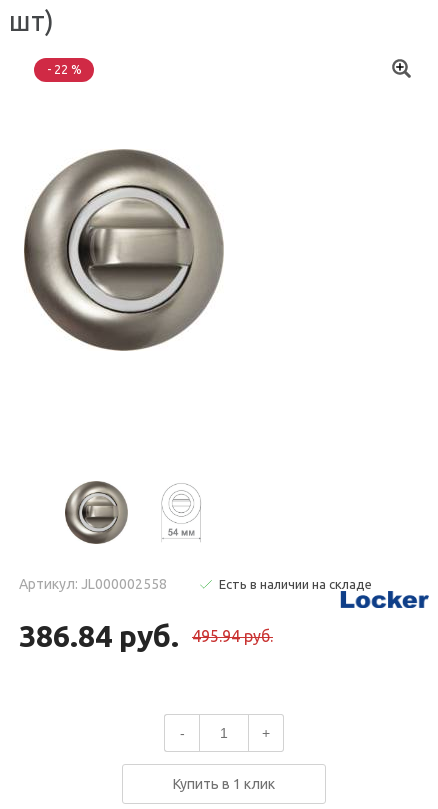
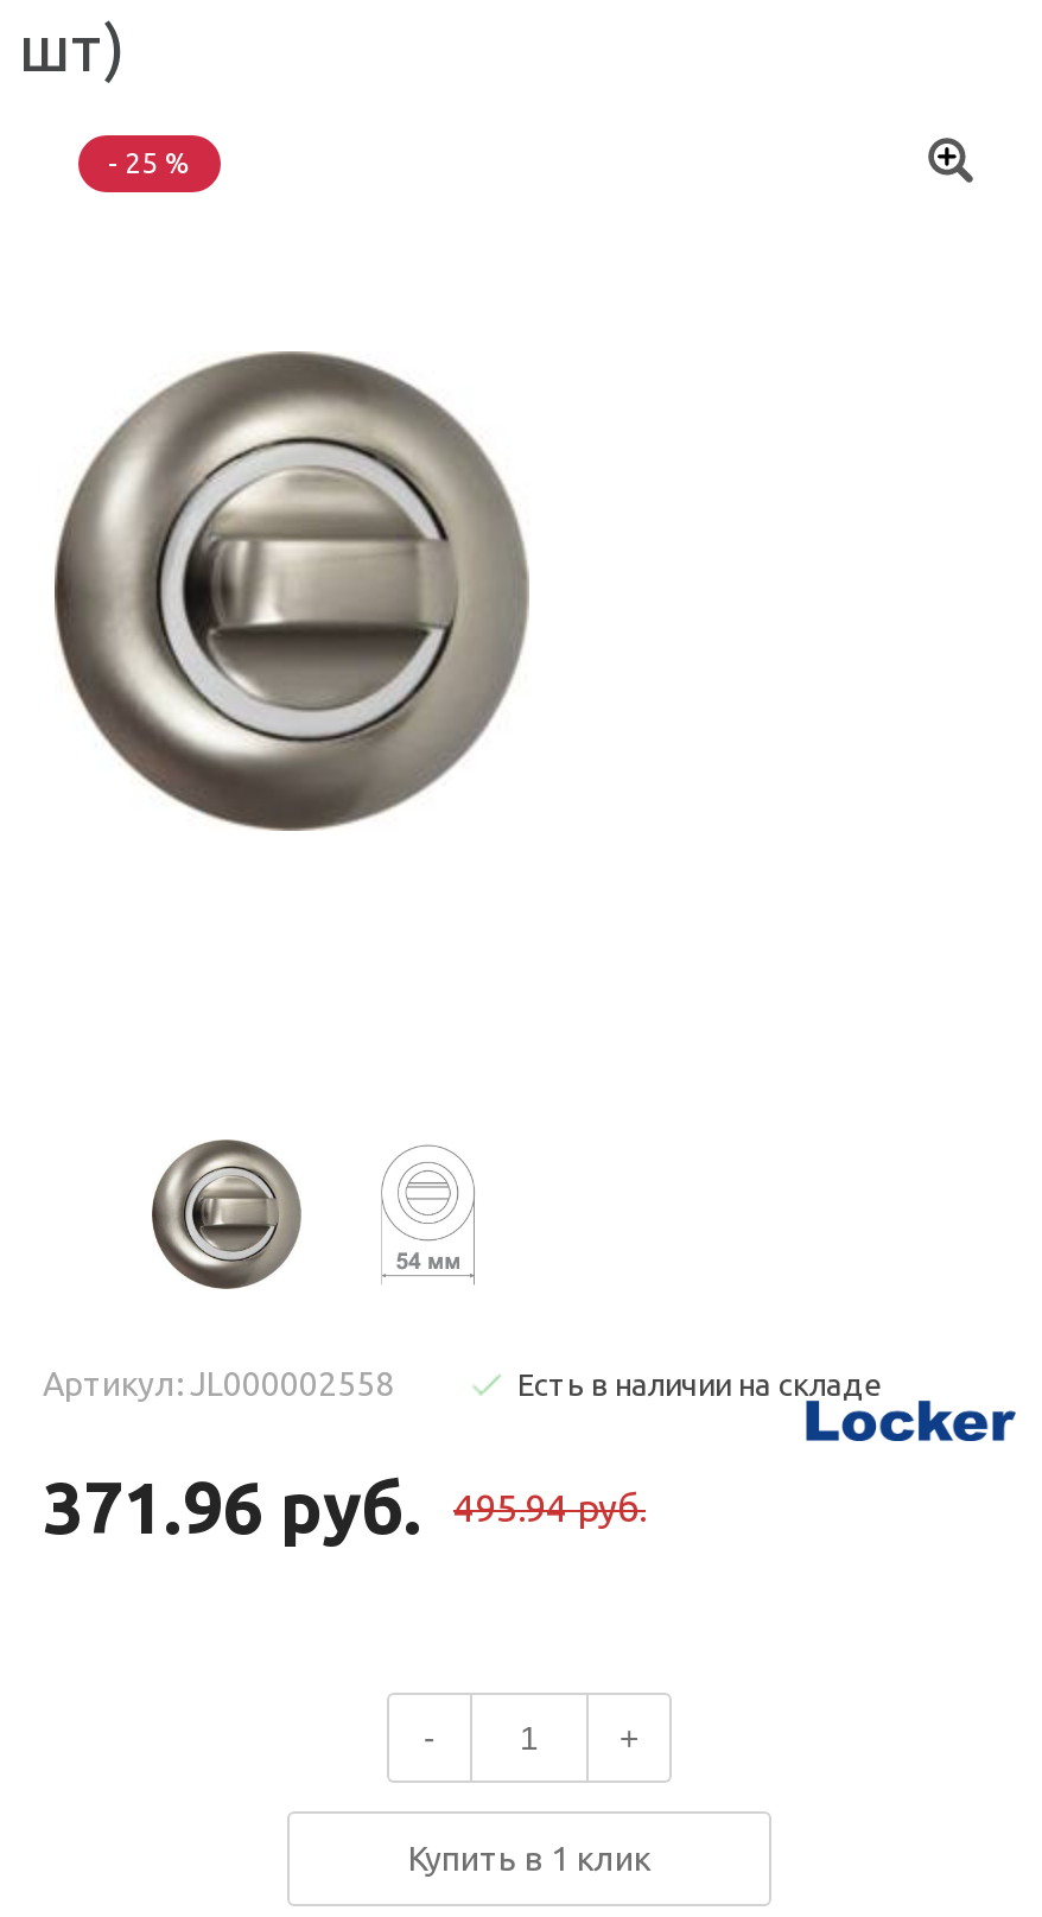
[46,63,81,76] - 22 % -> [108,146,191,177] - 25 %
[19,619,179,653] 386.84 руб. -> [43,1466,422,1547] 371.96 руб.

